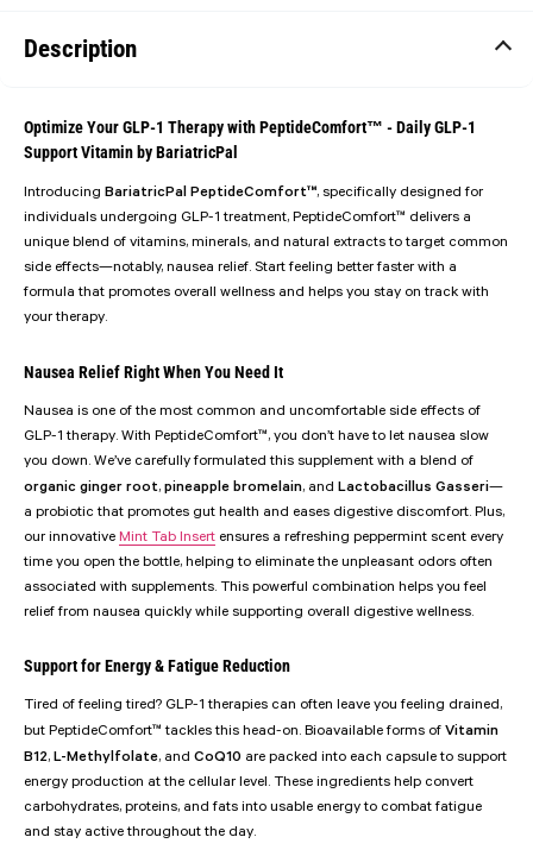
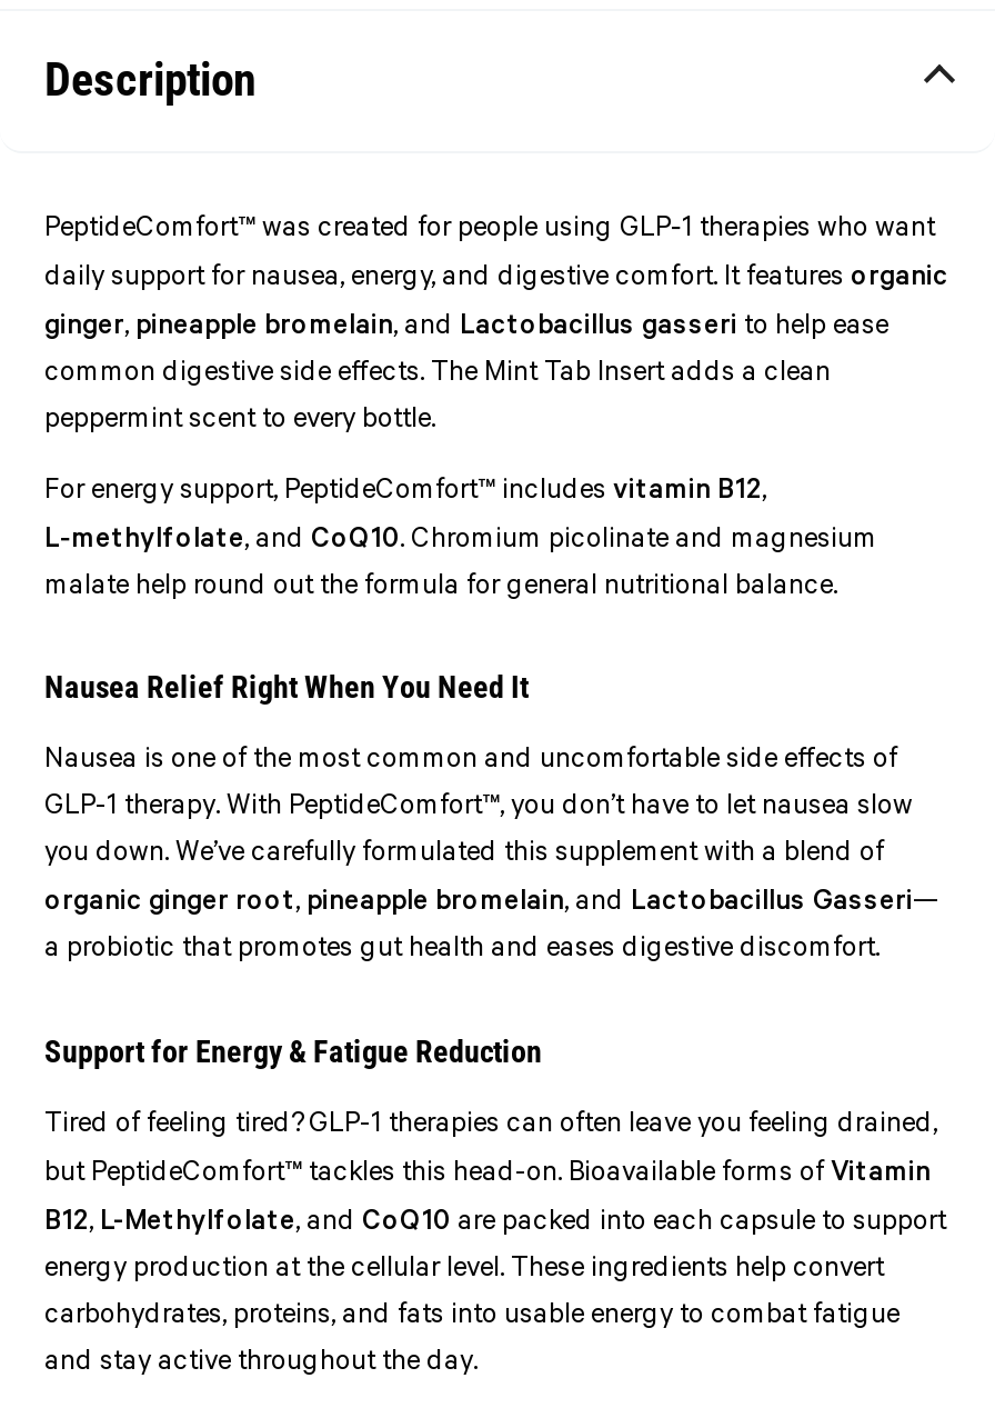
[24,118,508,325] Optimize Your GLP-1 Therapy with PeptideComfort™ - Daily GLP-1 | Support Vitamin by BariatricPal | Introducing BariatricPal PeptideComfort™, specifically designed for | individuals undergoing GLP-1 treatment, PeptideComfort™ delivers a | unique blend of vitamins, minerals, and natural extracts to target common | side effects—notably, nausea relief. Start feeling better faster with a | formula that promotes overall wellness and helps you stay on track with | your therapy. -> [44,212,948,600] PeptideComfort™ was created for people using GLP‑1 therapies who want | daily support for nausea, energy, and digestive comfort. It features organic | ginger, pineapple bromelain, and Lactobacillus gasseri to help ease | common digestive side effects. The Mint Tab Insert adds a clean | peppermint scent to every bottle. | For energy support, PeptideComfort™ includes vitamin B12 | L‑methylfolate, and CoQ10. Chromium picolinate and magnesium | malate help round out the formula for general nutritional balance.
[24,503,504,619] a probiotic that promotes gut health and eases digestive discomfort. Plus, | our innovative Mint Tab Insert ensures a refreshing peppermint scent every | time you open the bottle, helping to eliminate the unpleasant odors often | associated with supplements. This powerful combination helps you feel | relief from nausea quickly while supporting overall digestive wellness. -> [44,932,886,963] a probiotic that promotes gut health and eases digestive discomfort.

